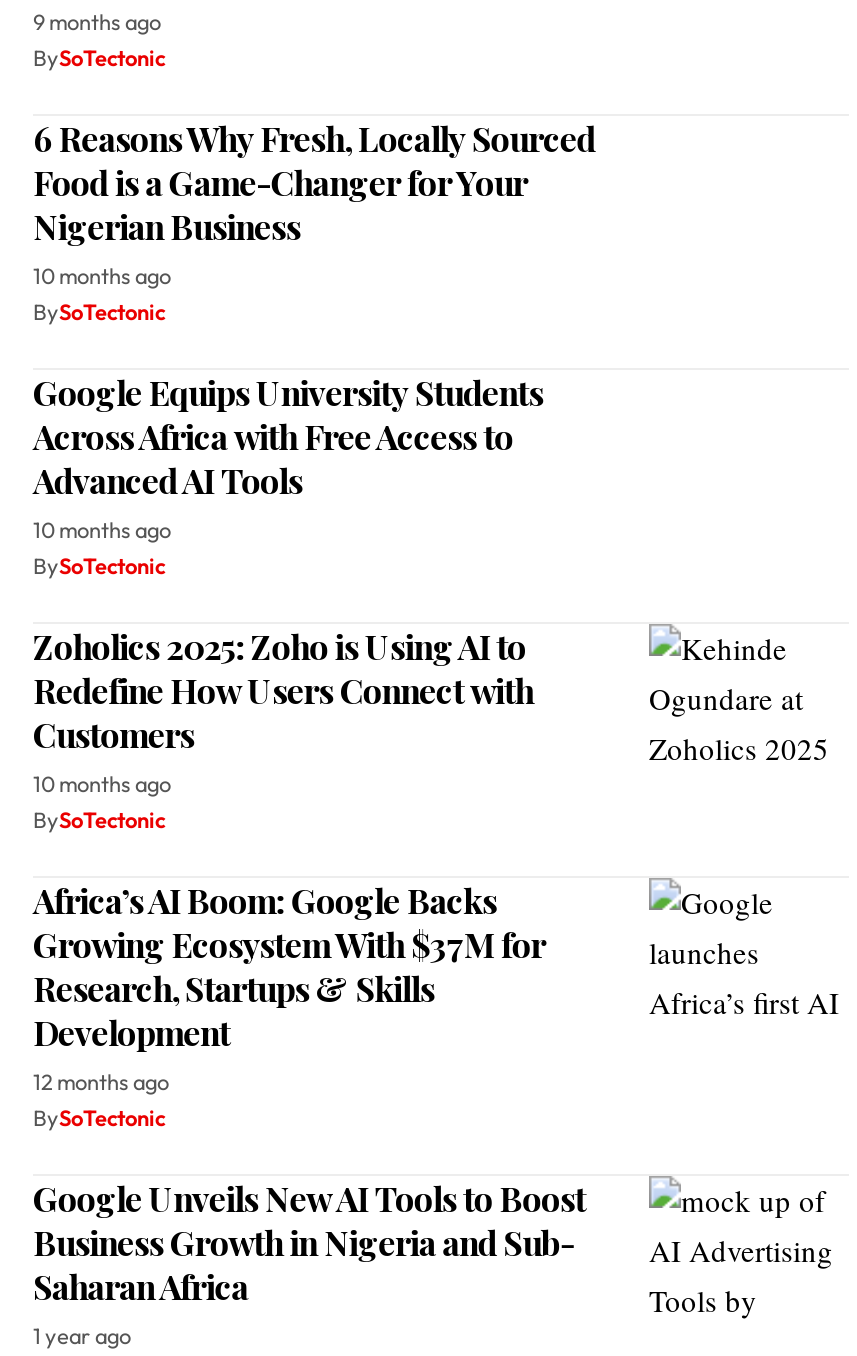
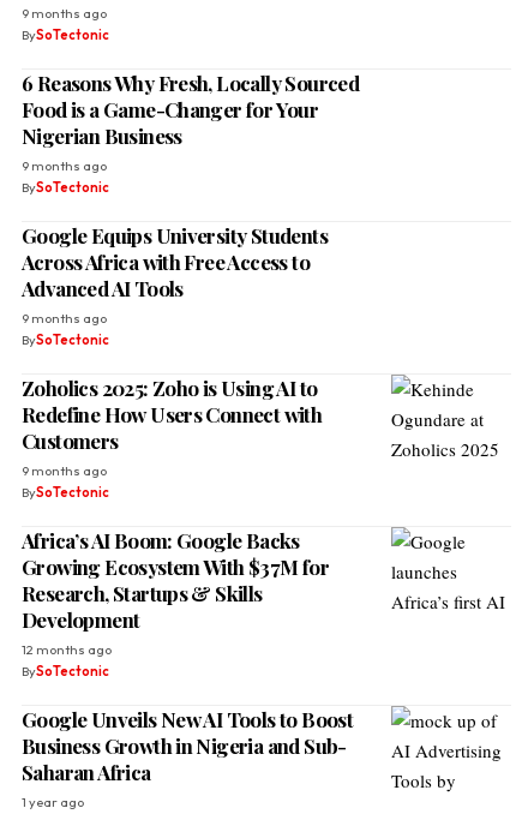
[33,262,171,290] 10 months ago -> [22,157,107,174] 9 months ago
[33,516,171,544] 10 months ago -> [22,310,107,327] 9 months ago
[33,770,171,798] 10 months ago -> [22,462,107,479] 9 months ago

